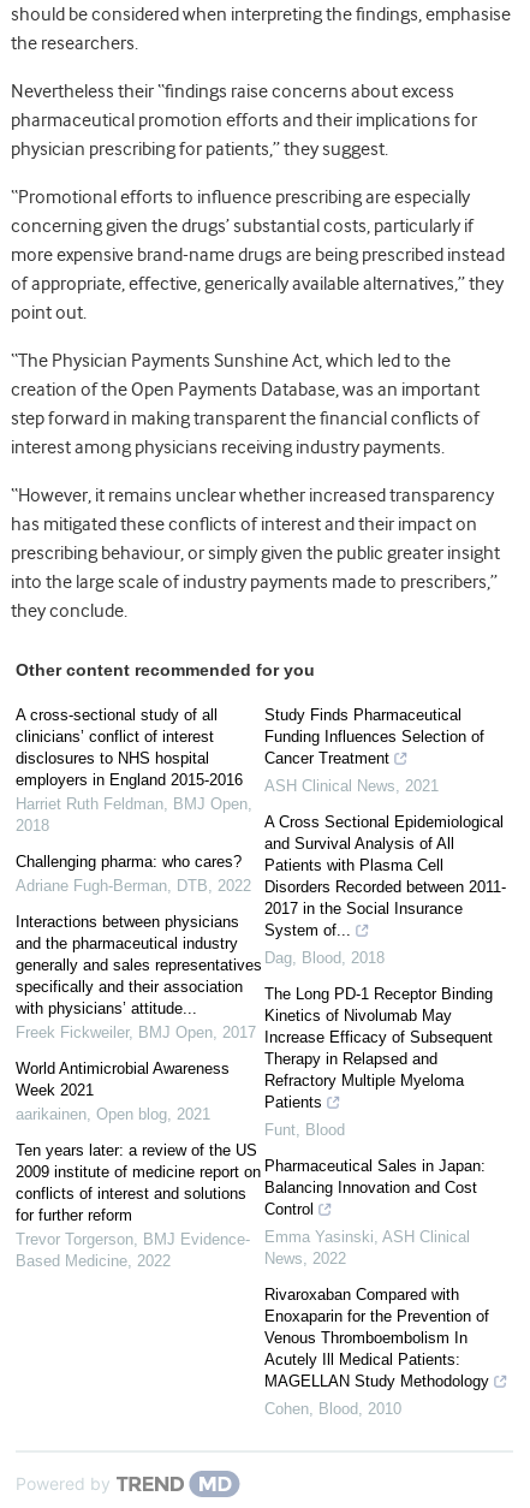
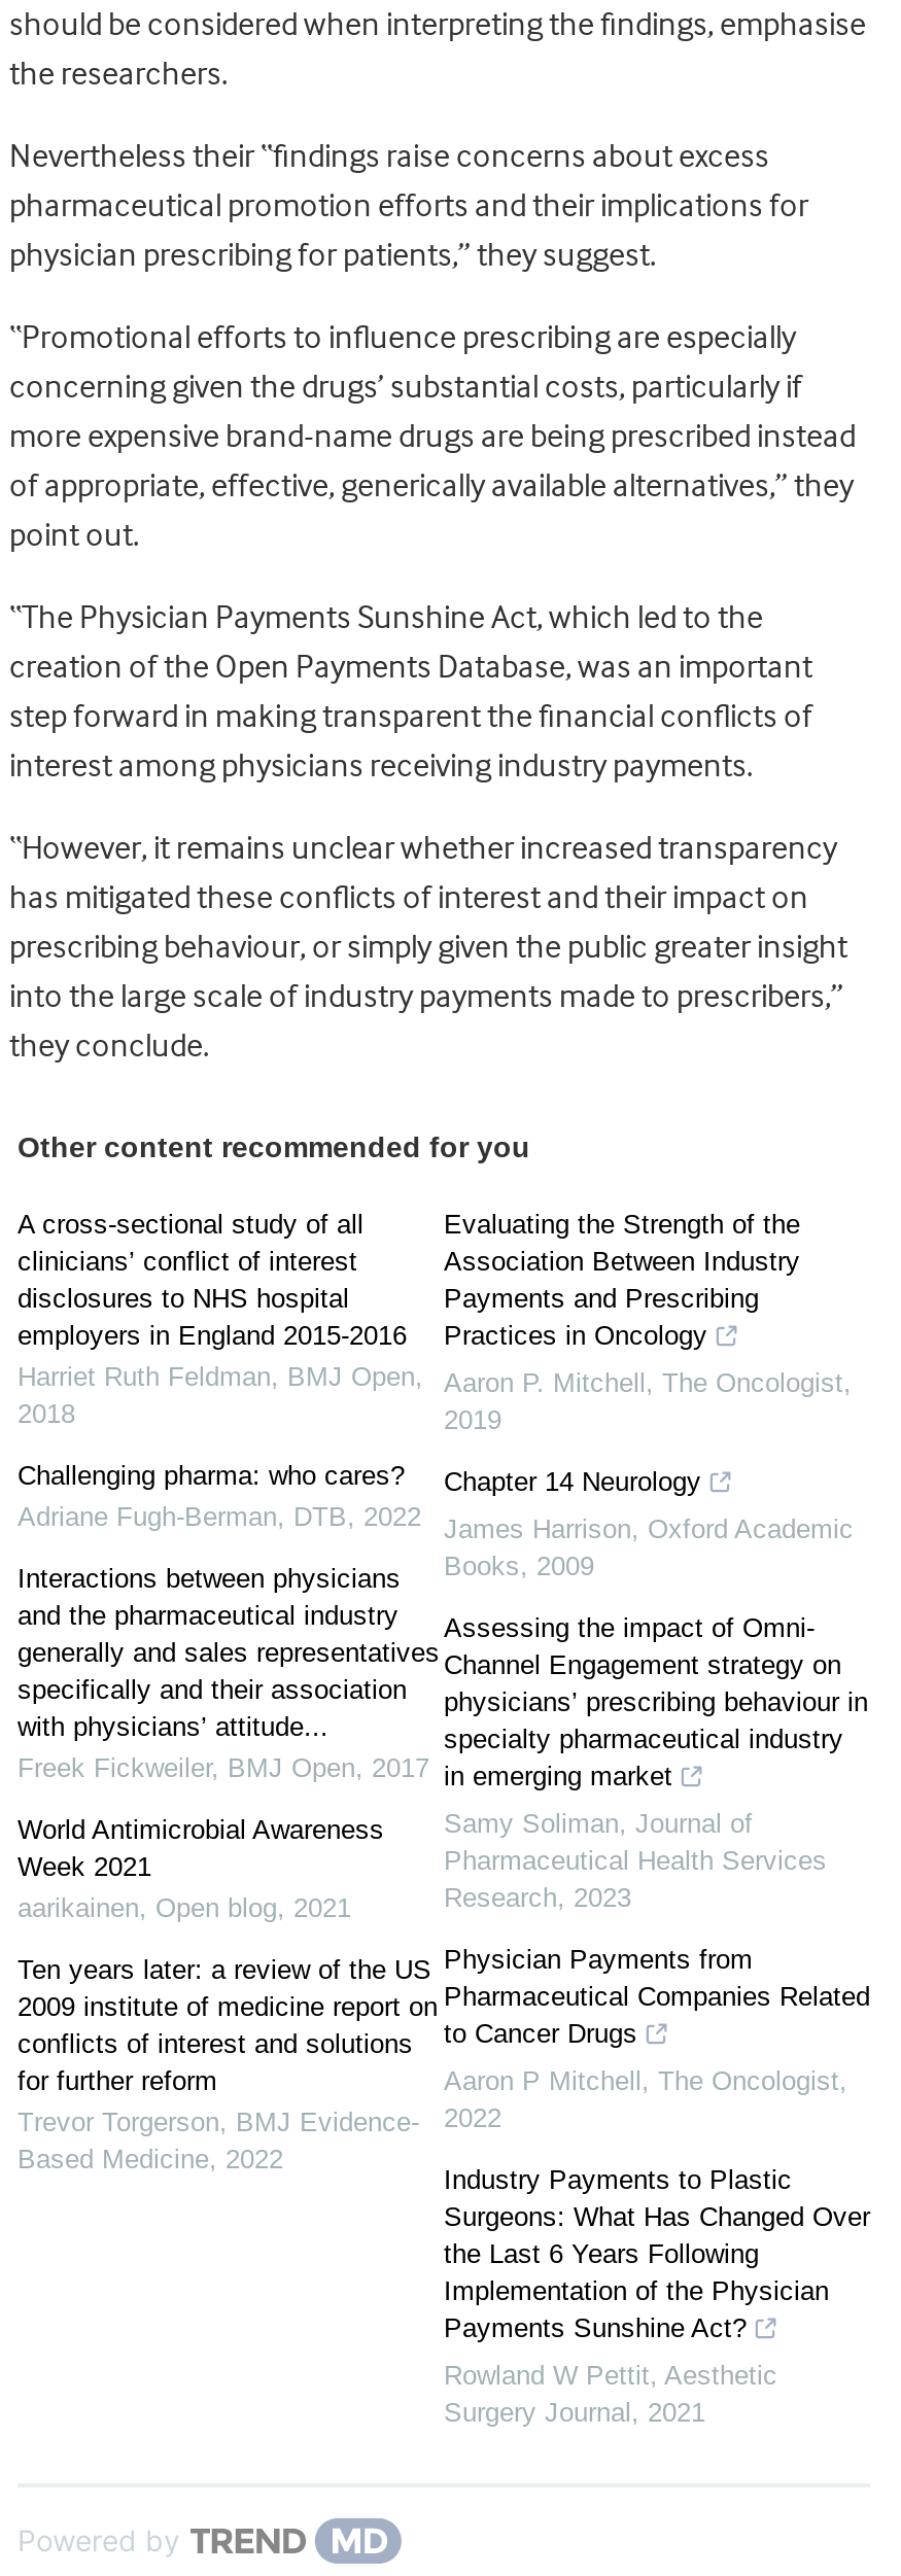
[264,706,484,768] Study Finds Pharmaceutical | Funding Influences Selection of | Cancer Treatment -> [444,1210,800,1352] Evaluating the Strength of the | Association Between Industry | Payments and Prescribing | Practices in Oncology
[264,777,439,795] ASH Clinical News, 2021 -> [444,1368,852,1436] Aaron P. Mitchell, The Oncologist, | 2019
[264,813,506,940] A Cross Sectional Epidemiological | and Survival Analysis of All | Patients with Plasma Cell | Disorders Recorded between 2011- | 2017 in the Social Insurance | System of... -> [444,1467,701,1498] Chapter 14 Neurology
[264,949,385,967] Dag, Blood, 2018 -> [444,1514,854,1582] James Harrison, Oxford Academic | Books, 2009
[264,985,493,1112] The Long PD-1 Receptor Binding | Kinetics of Nivolumab May | Increase Efficacy of Subsequent | Therapy in Relapsed and | Refractory Multiple Myeloma | Patients -> [444,1613,868,1792] Assessing the impact of Omni- | Channel Engagement strategy on | physicians’ prescribing behaviour in | specialty pharmaceutical industry | in emerging market
[264,1121,345,1139] Funt, Blood -> [444,1809,827,1914] Samy Soliman, Journal of | Pharmaceutical Health Services | Research, 2023
[264,1157,486,1219] Pharmaceutical Sales in Japan: | Balancing Innovation and Cost | Control -> [444,1945,870,2050] Physician Payments from | Pharmaceutical Companies Related | to Cancer Drugs
[264,1228,470,1268] Emma Yasinski, ASH Clinical | News, 2022 -> [444,2066,847,2134] Aaron P Mitchell, The Oncologist, | 2022
[264,1286,489,1391] Rivaroxaban Compared with | Enoxaparin for the Prevention of | Venous Thromboembolism In | Acutely Ill Medical Patients: | MAGELLAN Study Methodology -> [444,2165,870,2344] Industry Payments to Plastic | Surgeons: What Has Changed Over | the Last 6 Years Following | Implementation of the Physician | Payments Sunshine Act?
[264,1400,401,1418] Cohen, Blood, 2010 -> [444,2361,777,2429] Rowland W Pettit, Aesthetic | Surgery Journal, 2021

